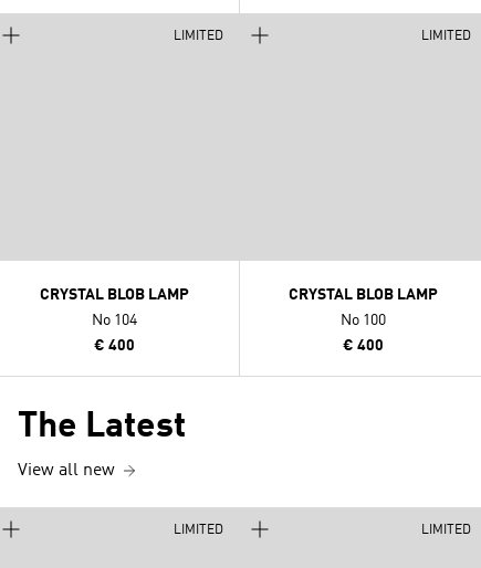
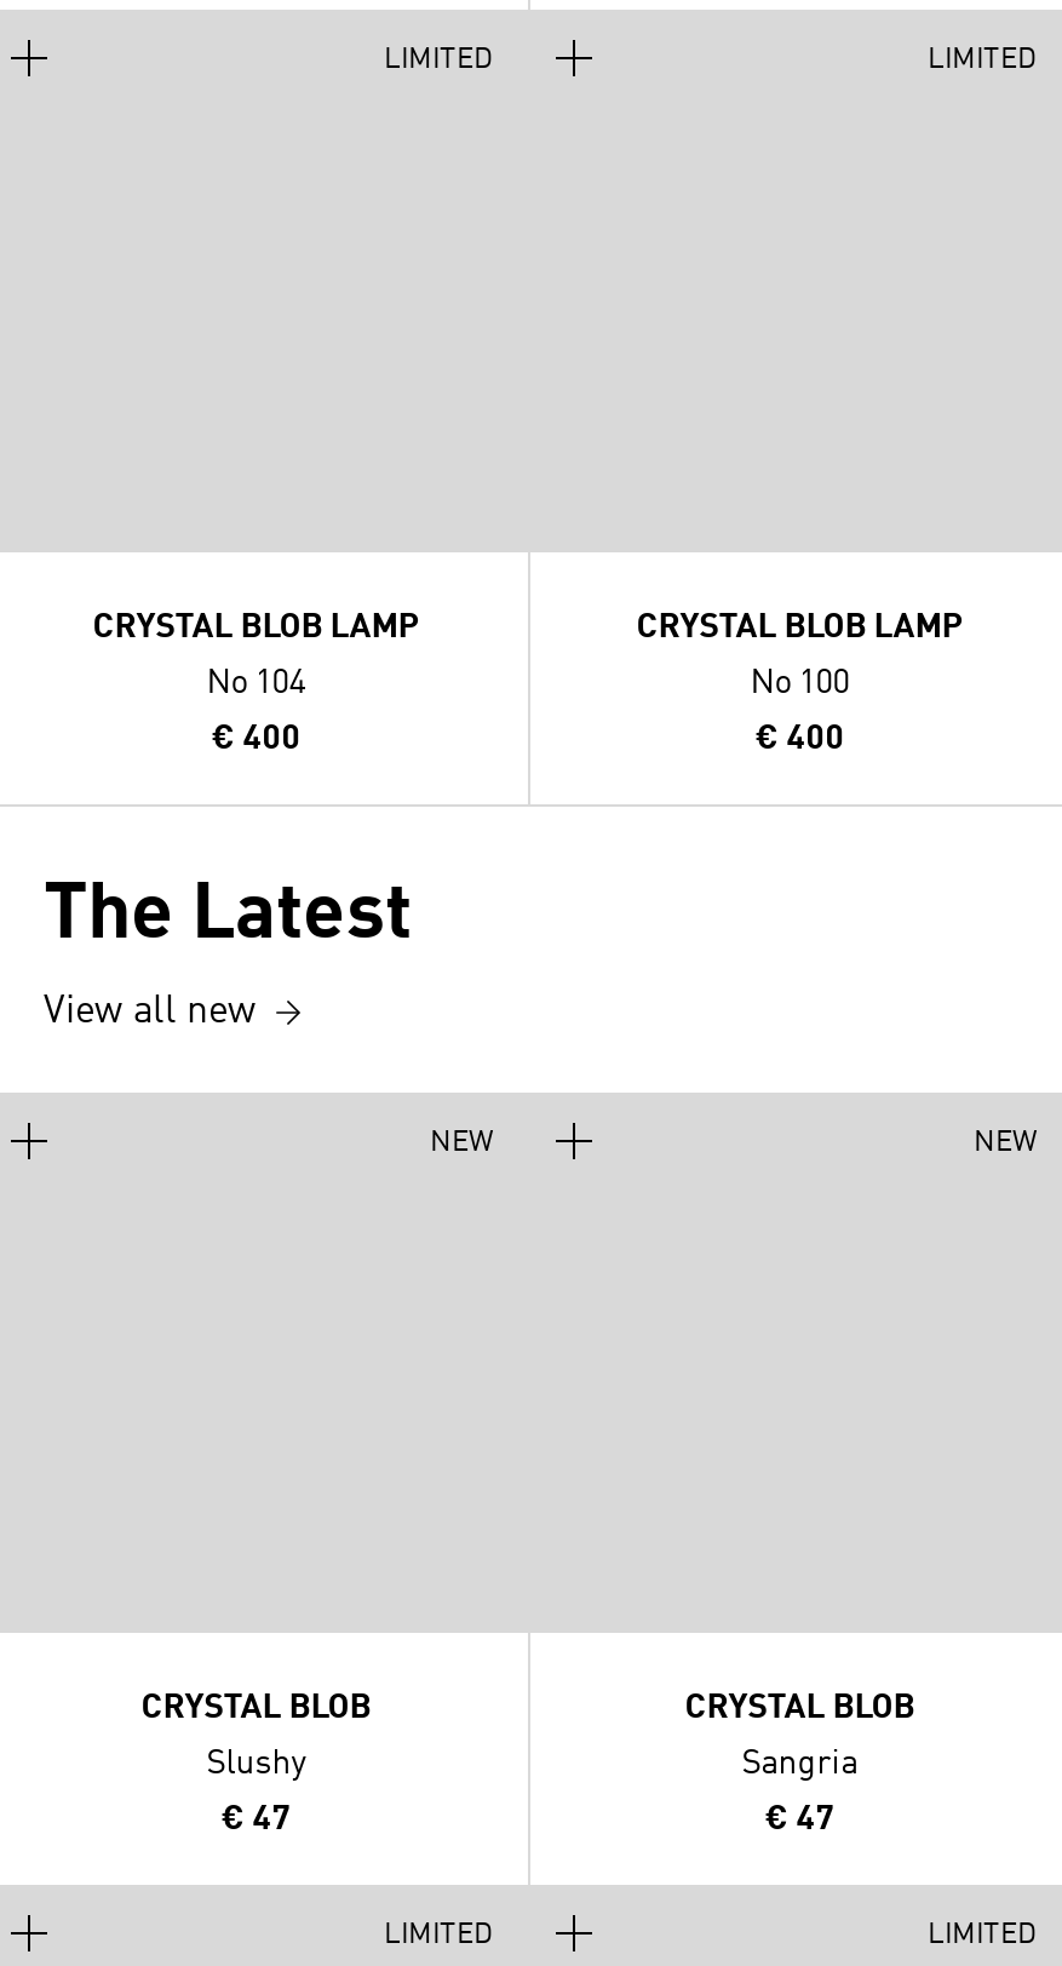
none -> [141,1692,371,1837] CRYSTAL BLOB | Slushy | € 47
none -> [430,1128,493,1157] NEW
none -> [685,1692,915,1837] CRYSTAL BLOB | Sangria | € 47
none -> [974,1128,1037,1157] NEW

